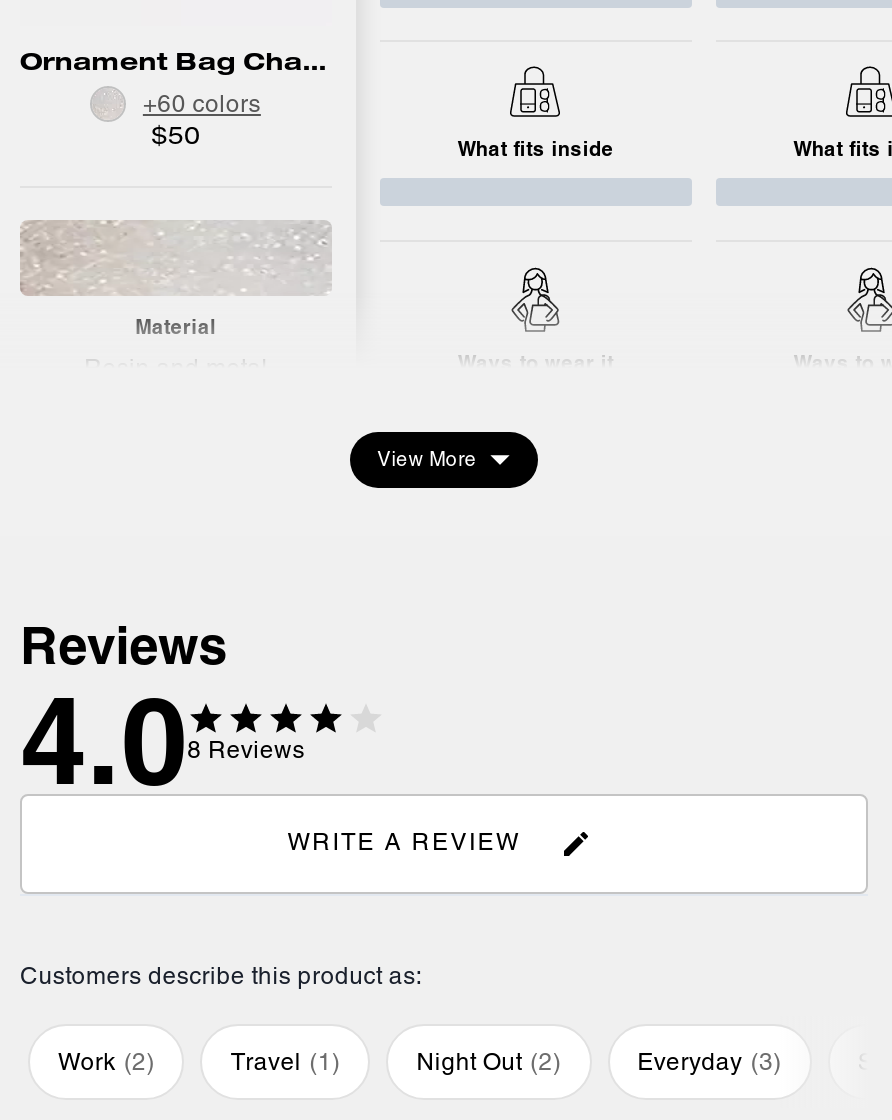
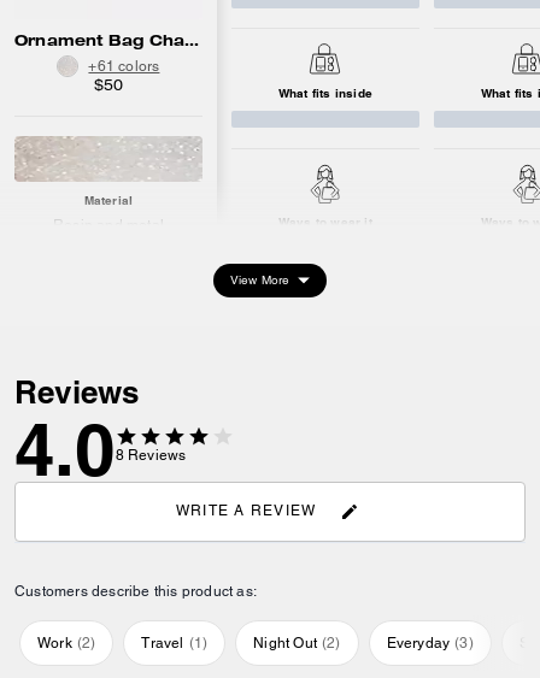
[143,91,261,119] +60 colors -> [88,58,160,75] +61 colors

